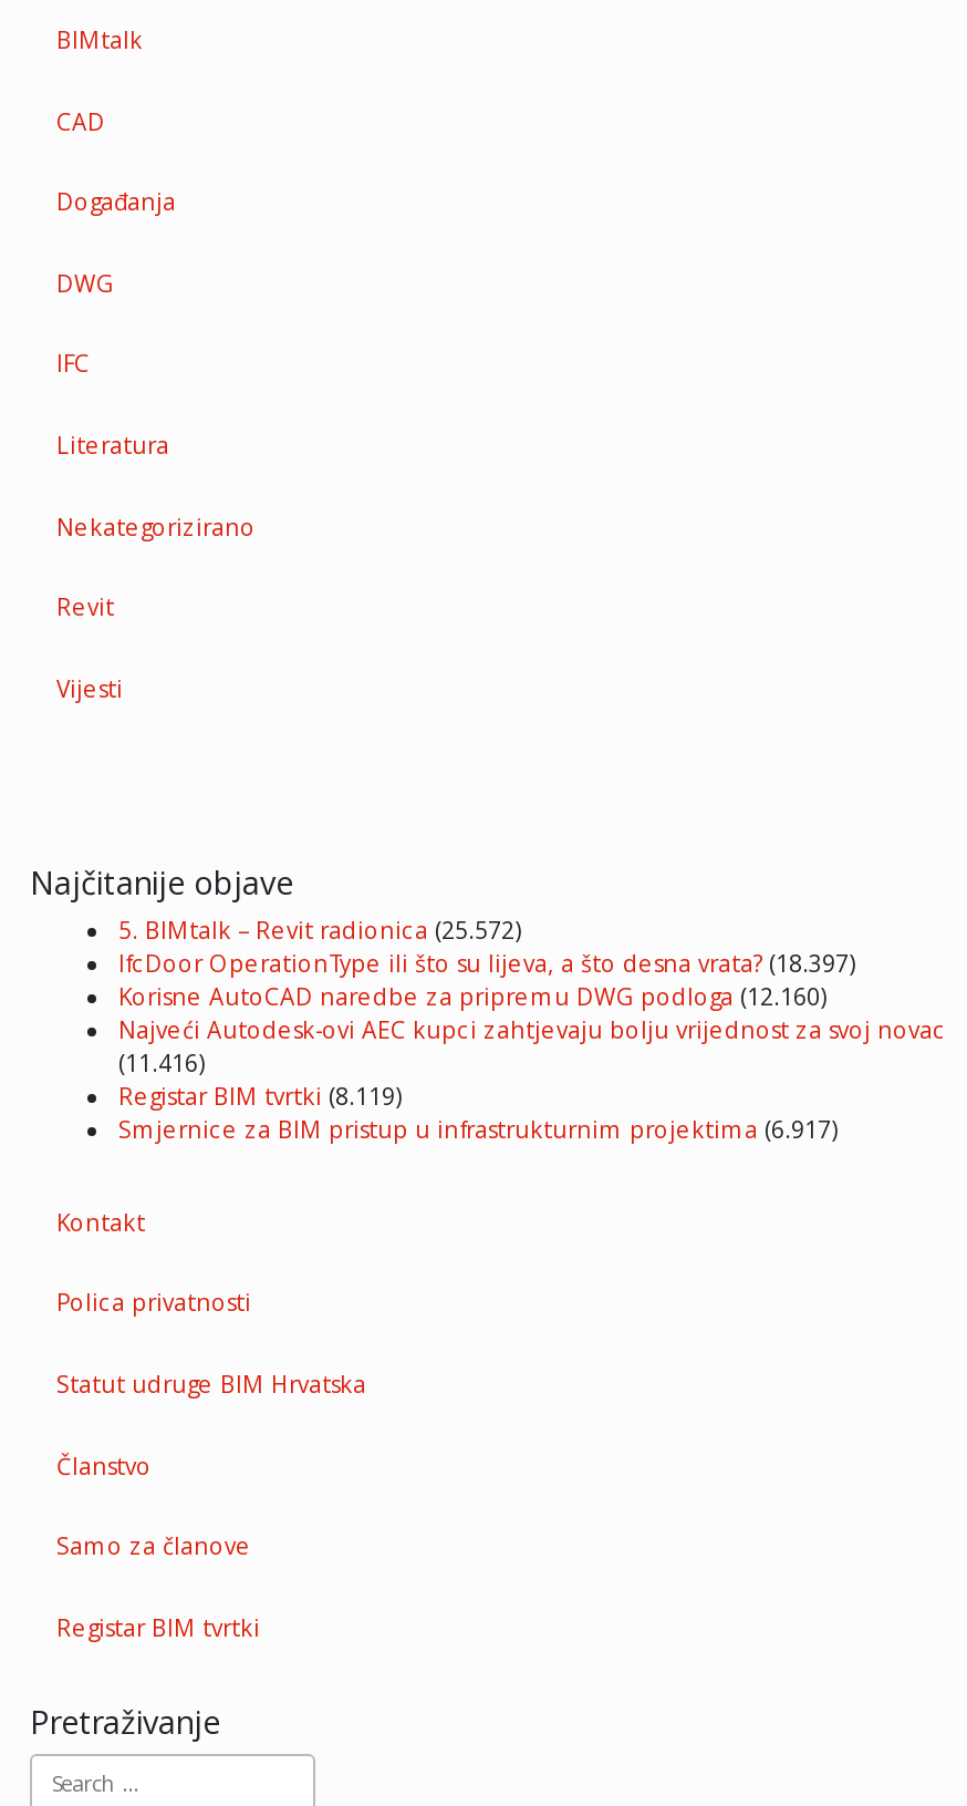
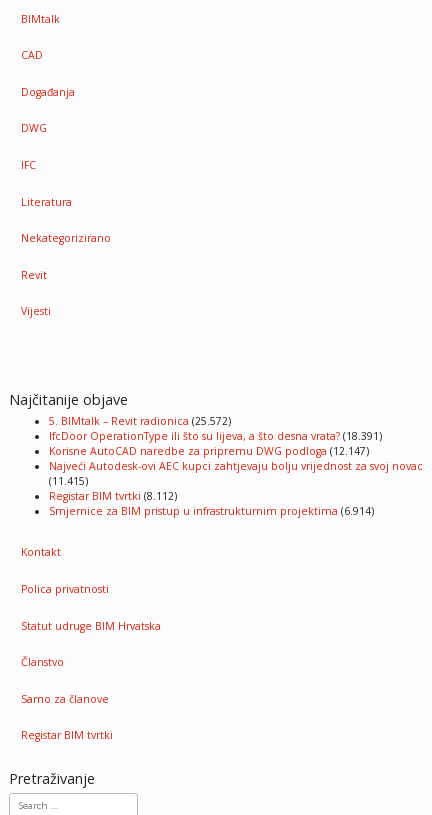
[118,949,855,980] IfcDoor OperationType ili što su lijeva, a što desna vrata? (18.397) -> [49,429,382,443] IfcDoor OperationType ili što su lijeva, a što desna vrata? (18.391)
[118,982,826,1013] Korisne AutoCAD naredbe za pripremu DWG podloga (12.160) -> [49,444,369,458] Korisne AutoCAD naredbe za pripremu DWG podloga (12.147)
[118,1048,205,1079] (11.416) -> [49,474,88,488] (11.415)
[118,1082,402,1113] Registar BIM tvrtki (8.119) -> [49,489,177,503] Registar BIM tvrtki (8.112)
[118,1115,838,1146] Smjernice za BIM pristup u infrastrukturnim projektima (6.917) -> [49,504,374,518] Smjernice za BIM pristup u infrastrukturnim projektima (6.914)

